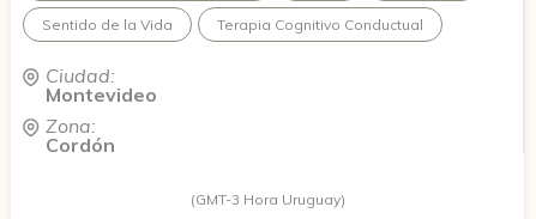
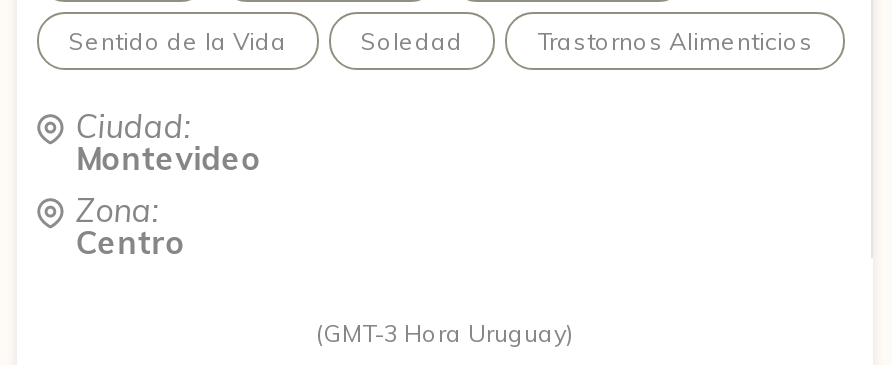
[217,16,423,34] Terapia Cognitivo Conductual -> [361,26,813,56] Soledad | Trastornos Alimenticios
[46,133,115,157] Cordón -> [76,222,186,262] Centro

